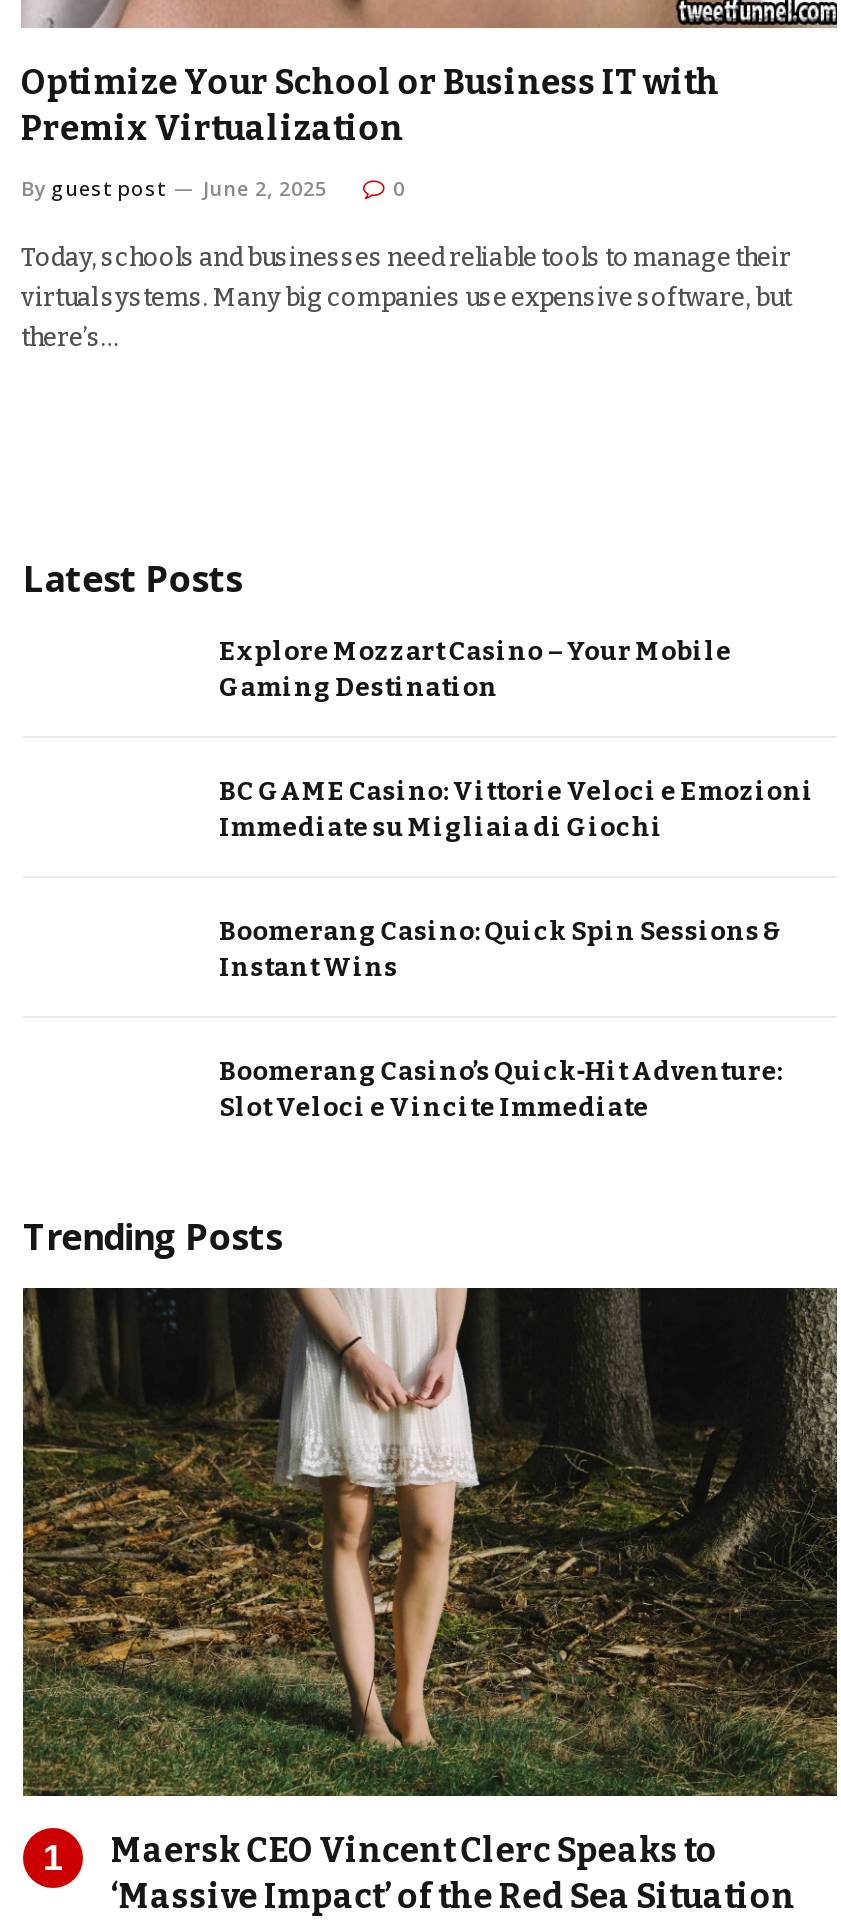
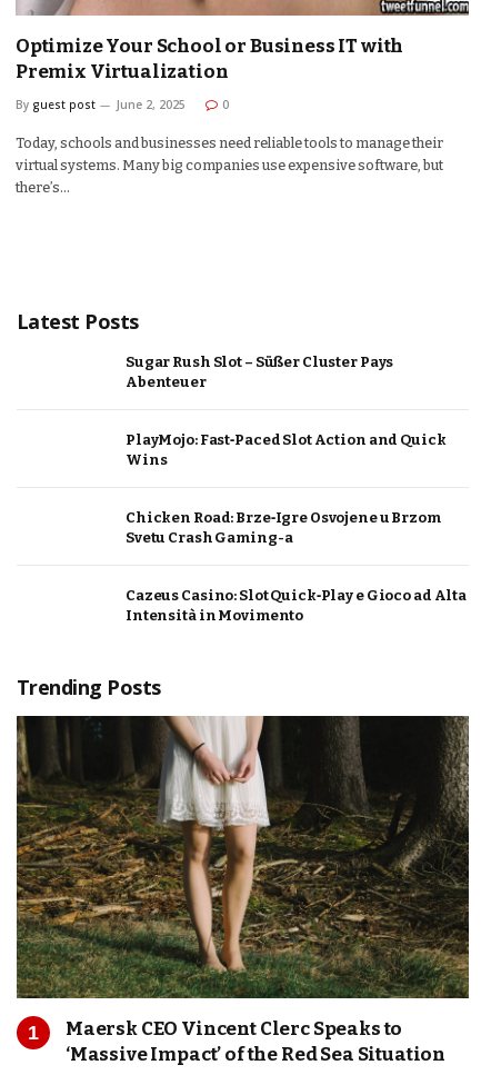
[219,636,732,702] Explore Mozzart Casino – Your Mobile | Gaming Destination -> [126,354,394,390] Sugar Rush Slot – Süßer Cluster Pays | Abenteuer
[219,776,814,842] BC GAME Casino: Vittorie Veloci e Emozioni | Immediate su Migliaia di Giochi -> [126,431,446,468] PlayMojo: Fast‑Paced Slot Action and Quick | Wins
[219,916,781,982] Boomerang Casino: Quick Spin Sessions & | Instant Wins -> [126,509,441,546] Chicken Road: Brze‑Igre Osvojene u Brzom | Svetu Crash Gaming-a
[219,1056,783,1122] Boomerang Casino’s Quick‑Hit Adventure: | Slot Veloci e Vincite Immediate -> [126,587,467,624] Cazeus Casino: Slot Quick‑Play e Gioco ad Alta | Intensità in Movimento

